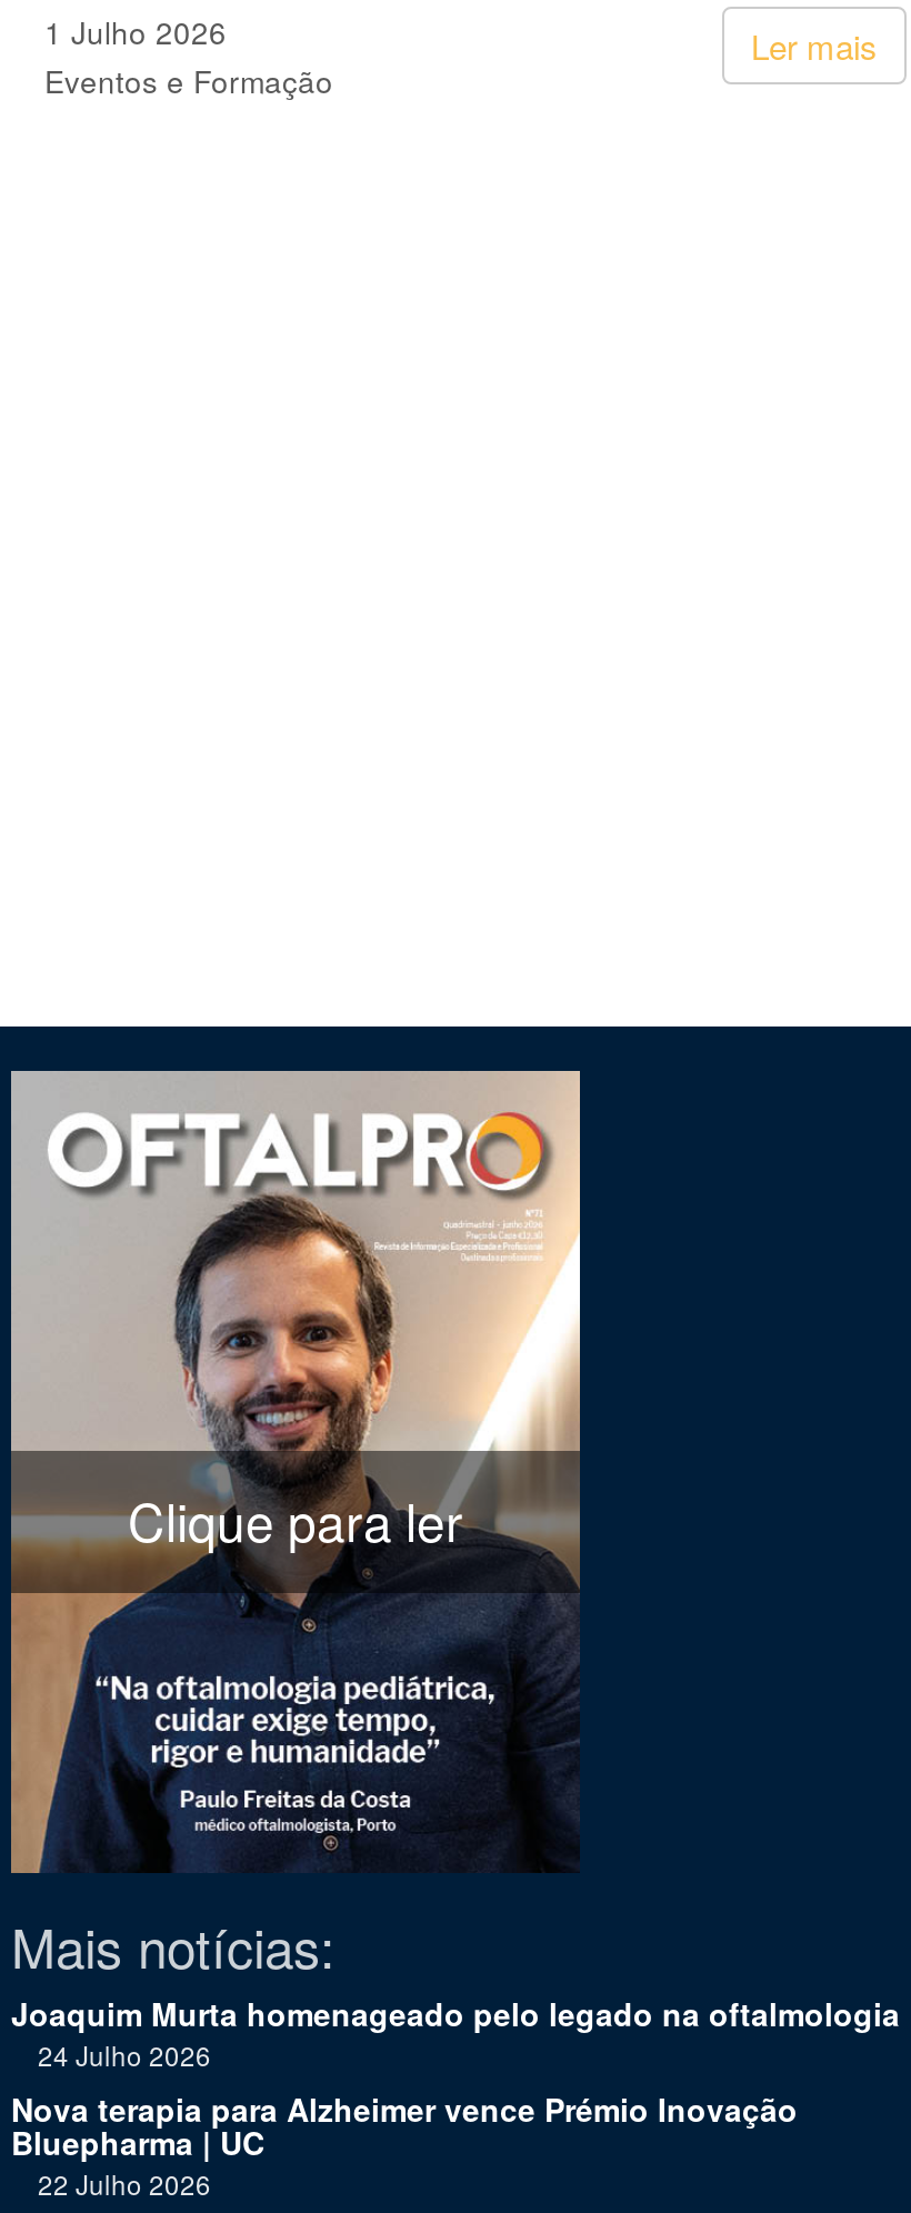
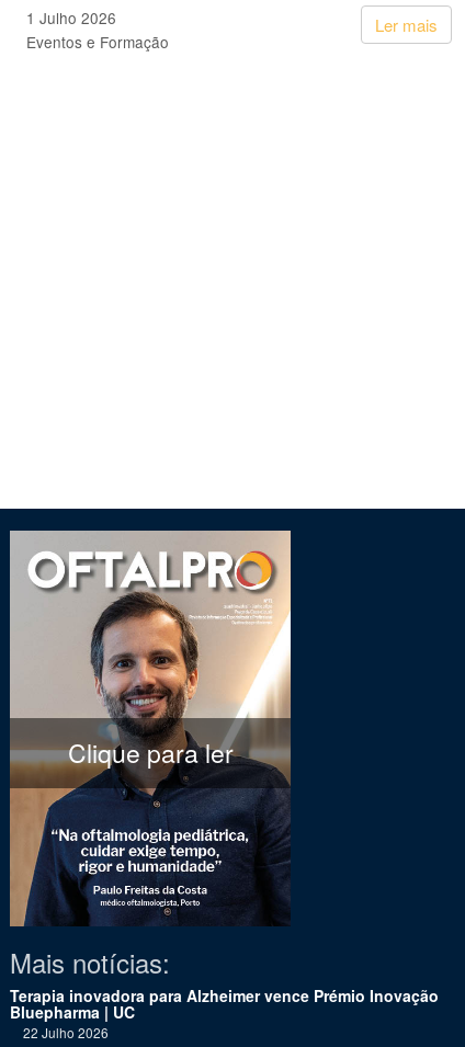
[11,1991,900,2131] Joaquim Murta homenageado pelo legado na oftalmologia | 24 Julho 2026 | Nova terapia para Alzheimer vence Prémio Inovação -> [10,985,439,1006] Terapia inovadora para Alzheimer vence Prémio Inovação

